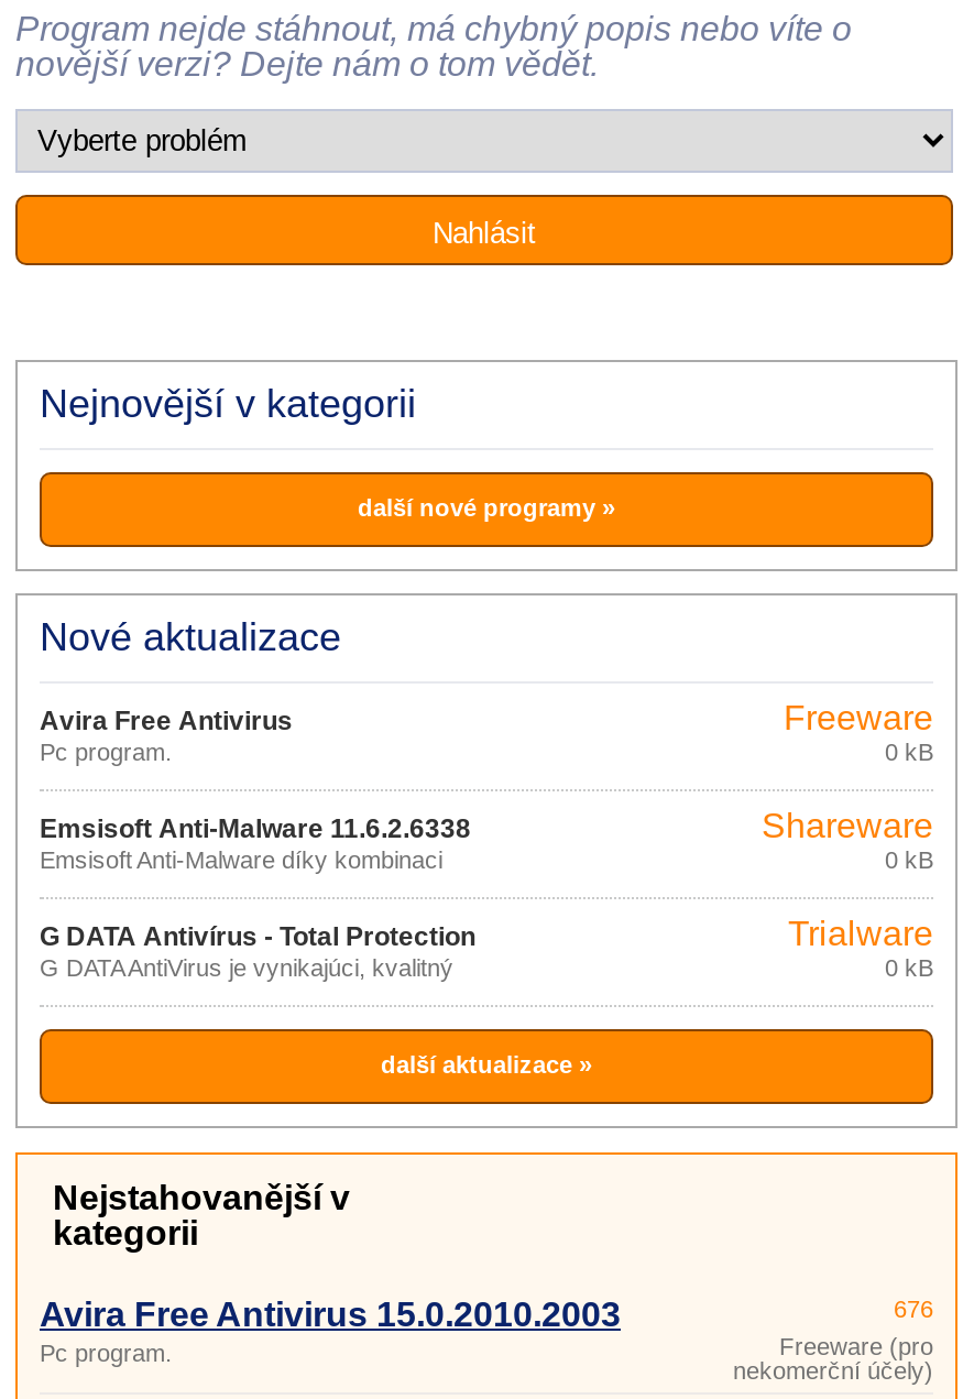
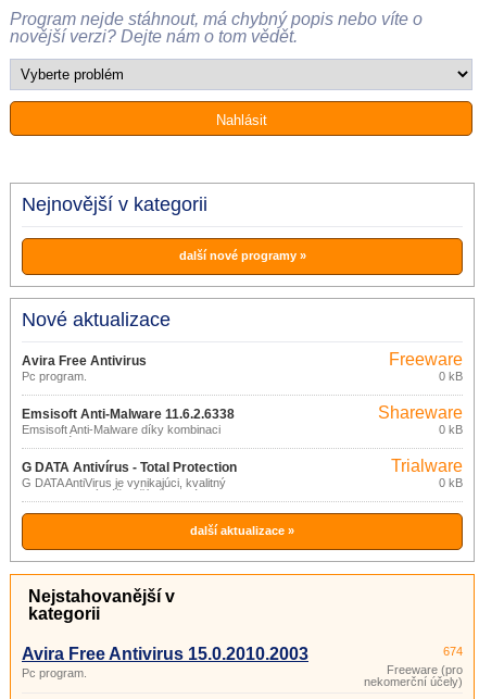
[894,1296,933,1322] 676 -> [443,645,463,658] 674

